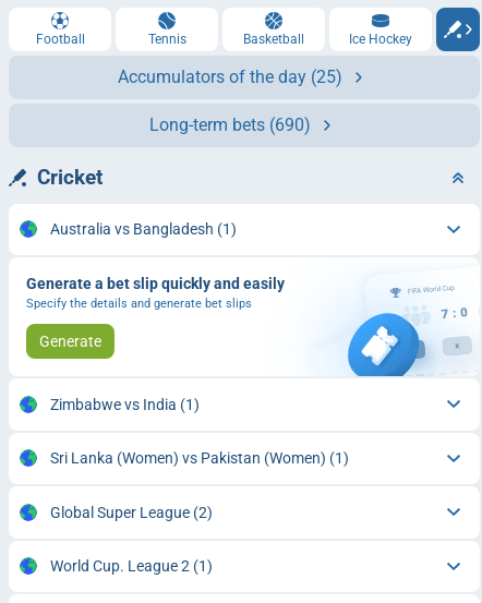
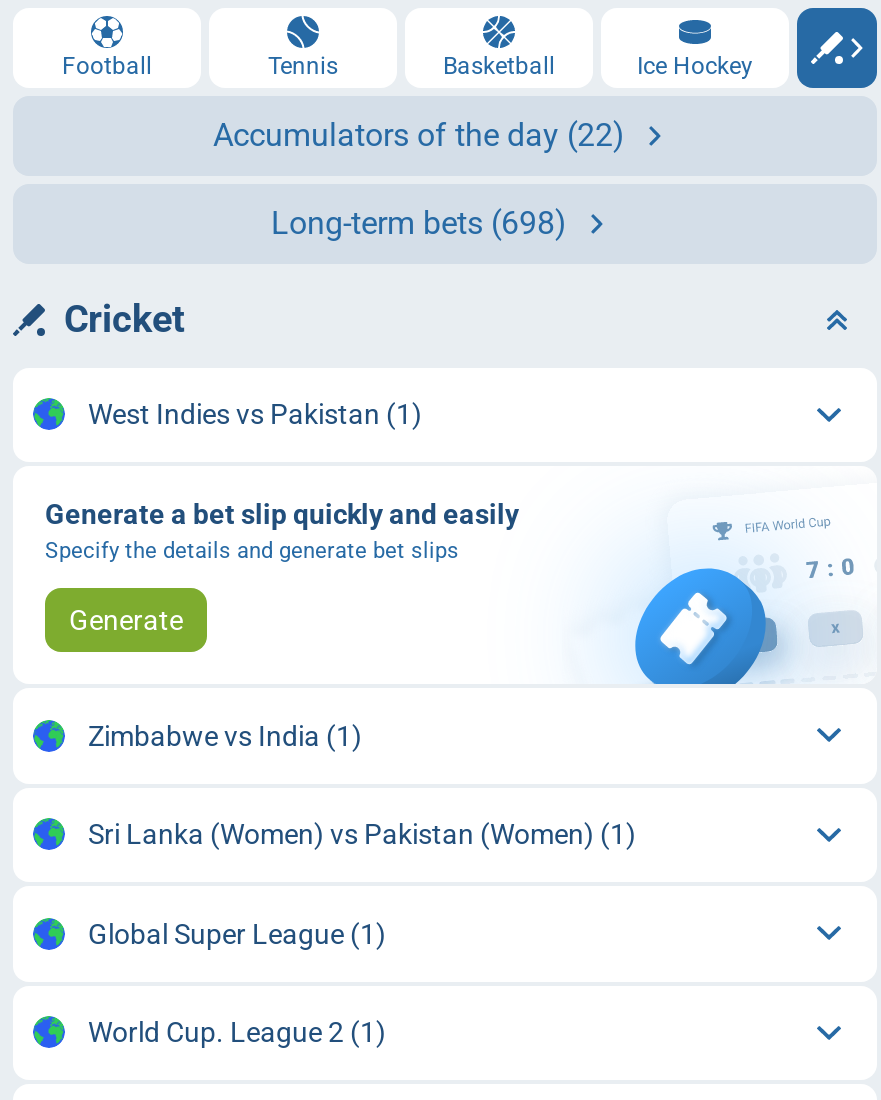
[118,67,342,87] Accumulators of the day (25) -> [213,116,625,154] Accumulators of the day (22)
[149,114,311,135] Long-term bets (690) -> [271,204,567,242] Long-term bets (698)
[50,220,236,238] Australia vs Bangladesh (1) -> [88,398,422,430] West Indies vs Pakistan (1)
[50,504,212,521] Global Super League (2) -> [88,918,386,950] Global Super League (1)

